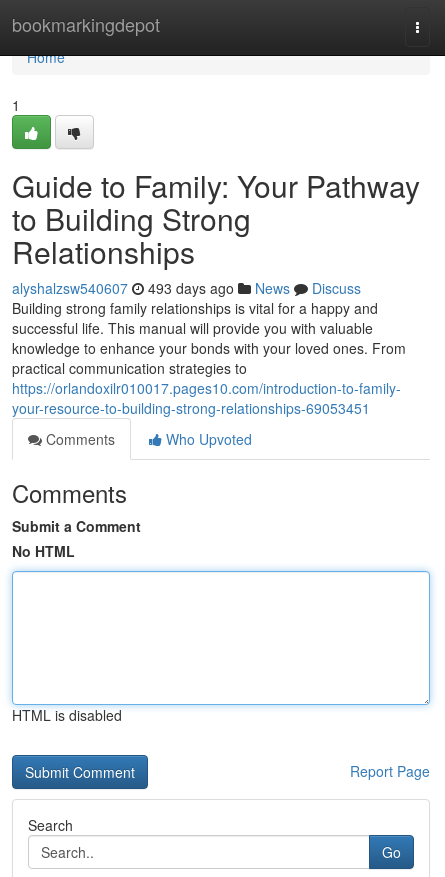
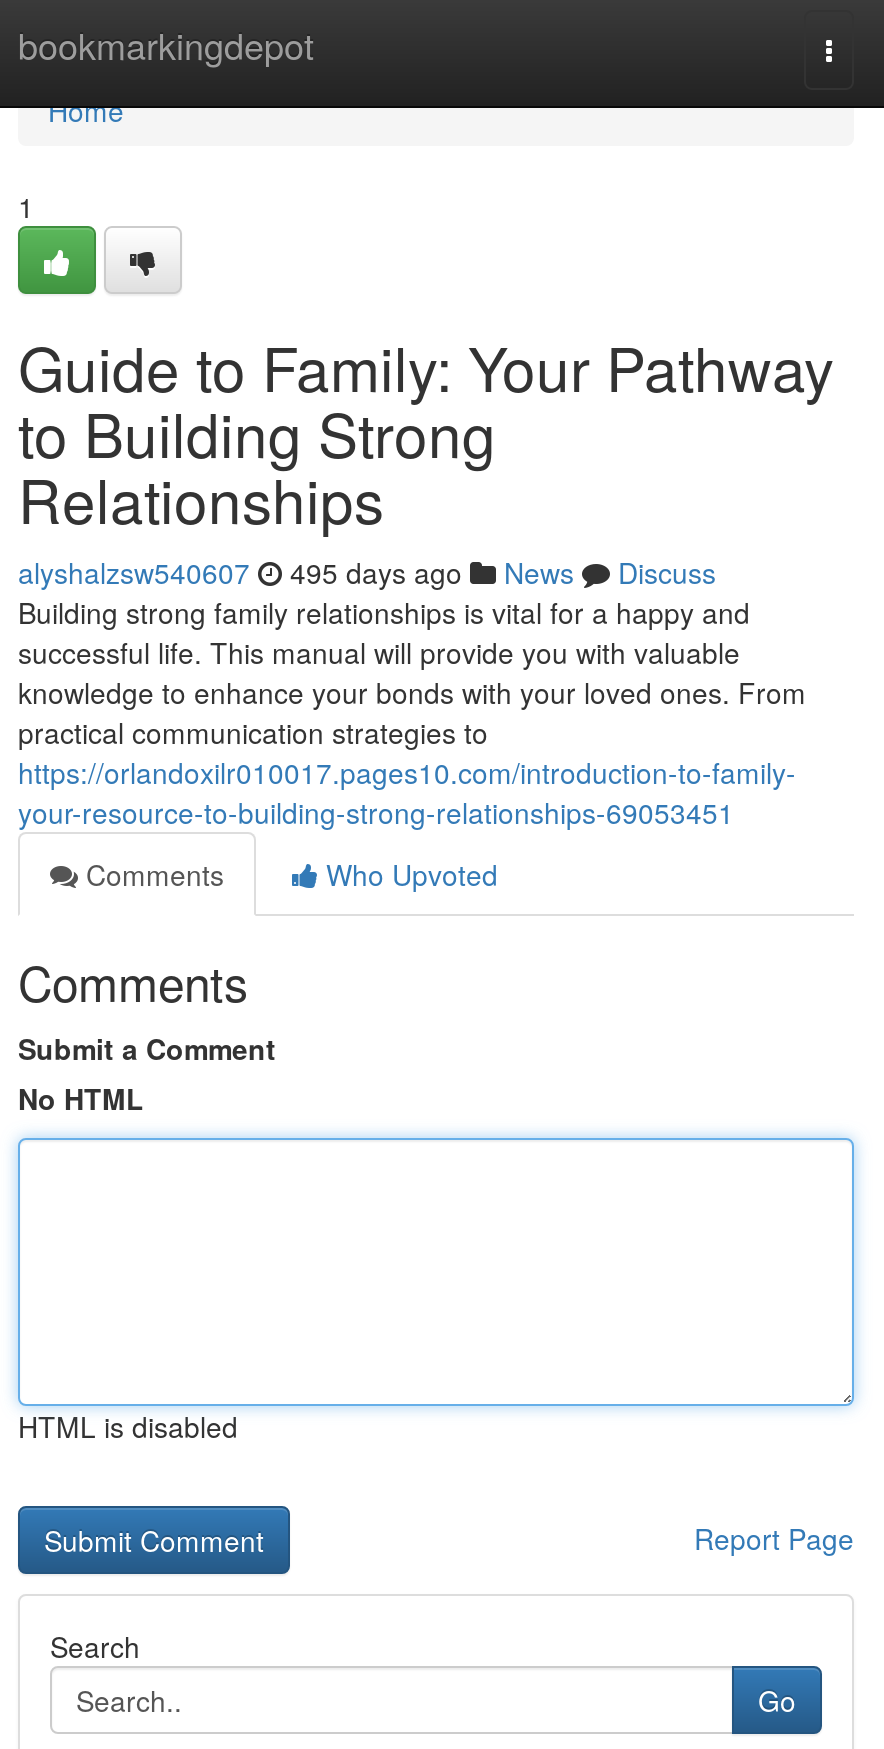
[12,278,361,298] alyshalzsw540607 493 days ago News Discuss -> [18,552,716,592] alyshalzsw540607 495 days ago News Discuss

